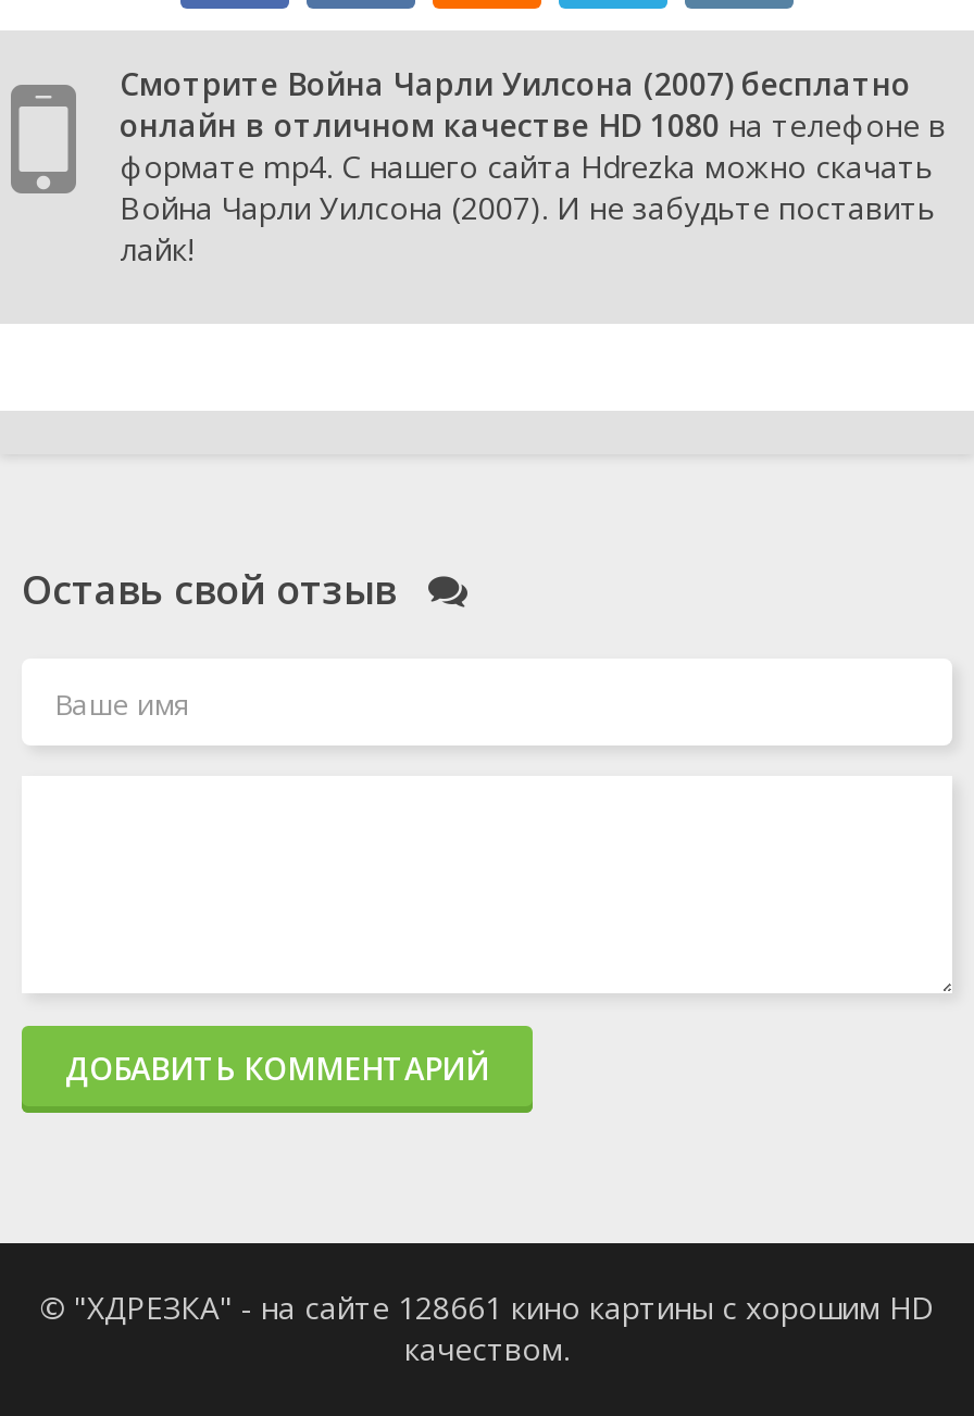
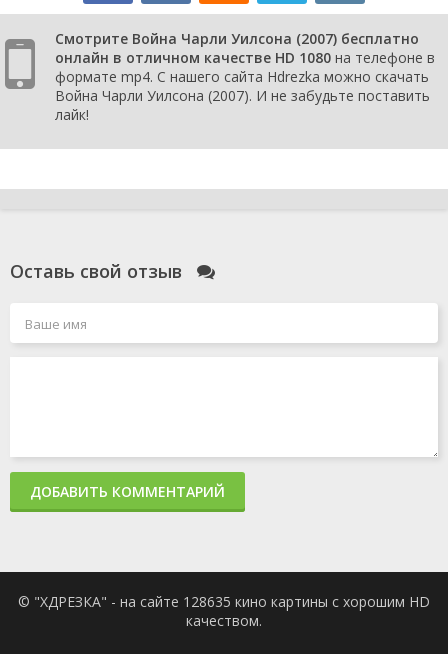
[39,1286,935,1328] © "ХДРЕЗКА" - на сайте 128661 кино картины с хорошим HD -> [18,592,430,611] © "ХДРЕЗКА" - на сайте 128635 кино картины с хорошим HD

